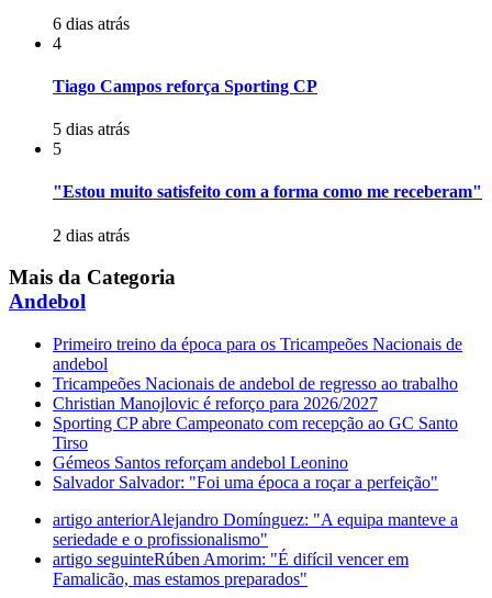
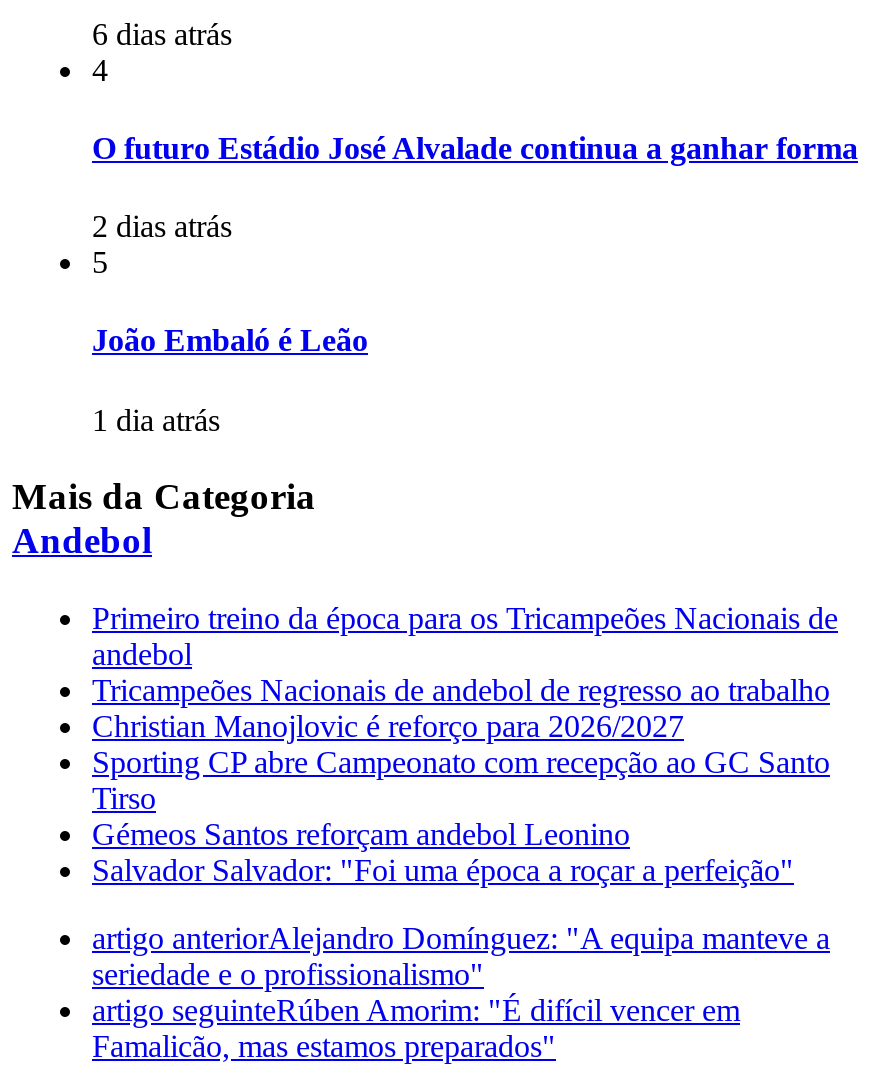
[53,77,317,95] Tiago Campos reforça Sporting CP -> [92,131,858,165] O futuro Estádio José Alvalade continua a ganhar forma
[53,120,130,138] 5 dias atrás -> [92,209,232,243] 2 dias atrás
[53,183,482,201] "Estou muito satisfeito com a forma como me receberam" -> [92,324,368,358] João Embaló é Leão
[53,226,130,244] 2 dias atrás -> [92,402,220,436] 1 dia atrás

